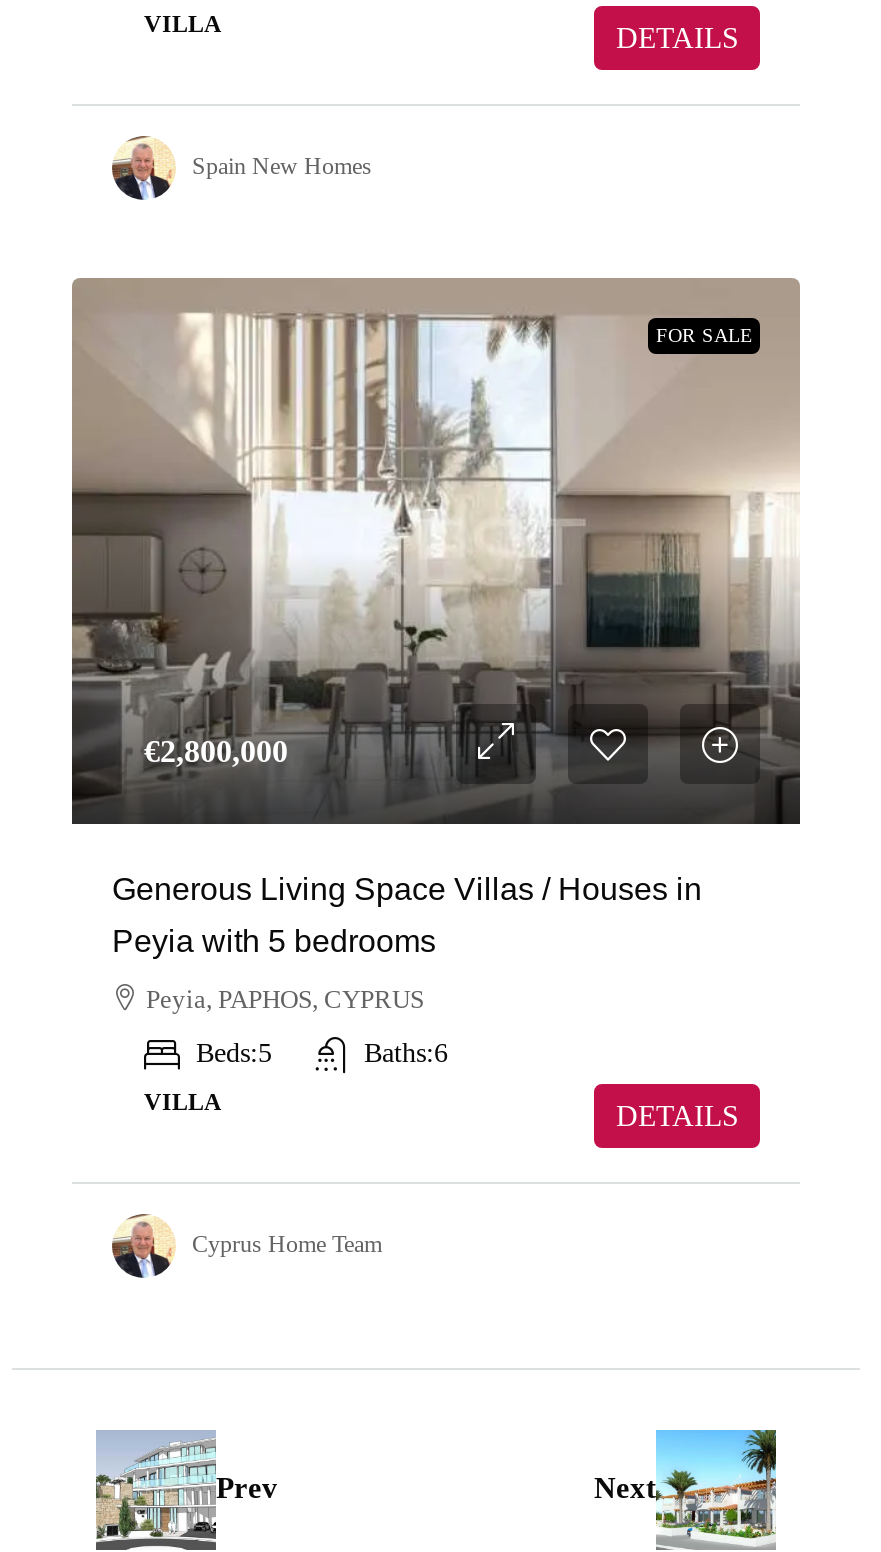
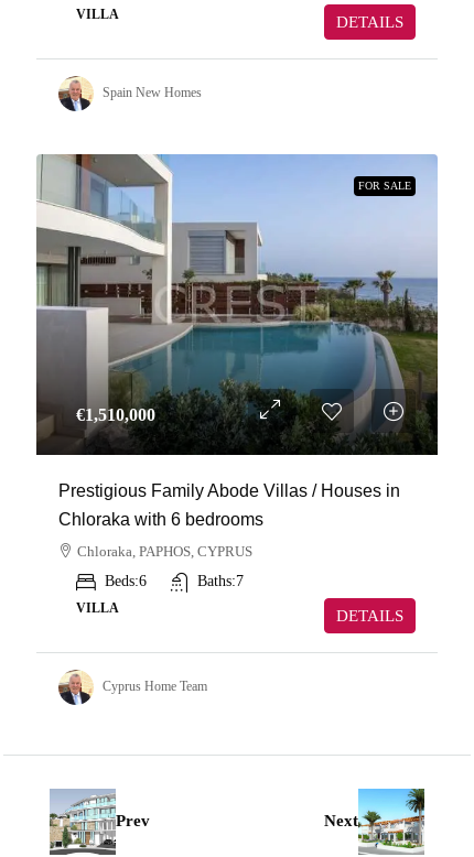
[72,276,802,824] [image] | €2,800,000 -> [36,154,439,454] [image] | €1,510,000
[112,872,702,906] Generous Living Space Villas / Houses in -> [58,481,400,500] Prestigious Family Abode Villas / Houses in
[112,924,436,958] Peyia with 5 bedrooms -> [58,510,263,529] Chloraka with 6 bedrooms
[146,984,424,1014] Peyia, PAPHOS, CYPRUS -> [77,543,252,560] Chloraka, PAPHOS, CYPRUS
[196,1038,272,1068] Beds:5 -> [105,573,147,589] Beds:6
[364,1038,448,1068] Baths:6 -> [197,573,244,589] Baths:7

